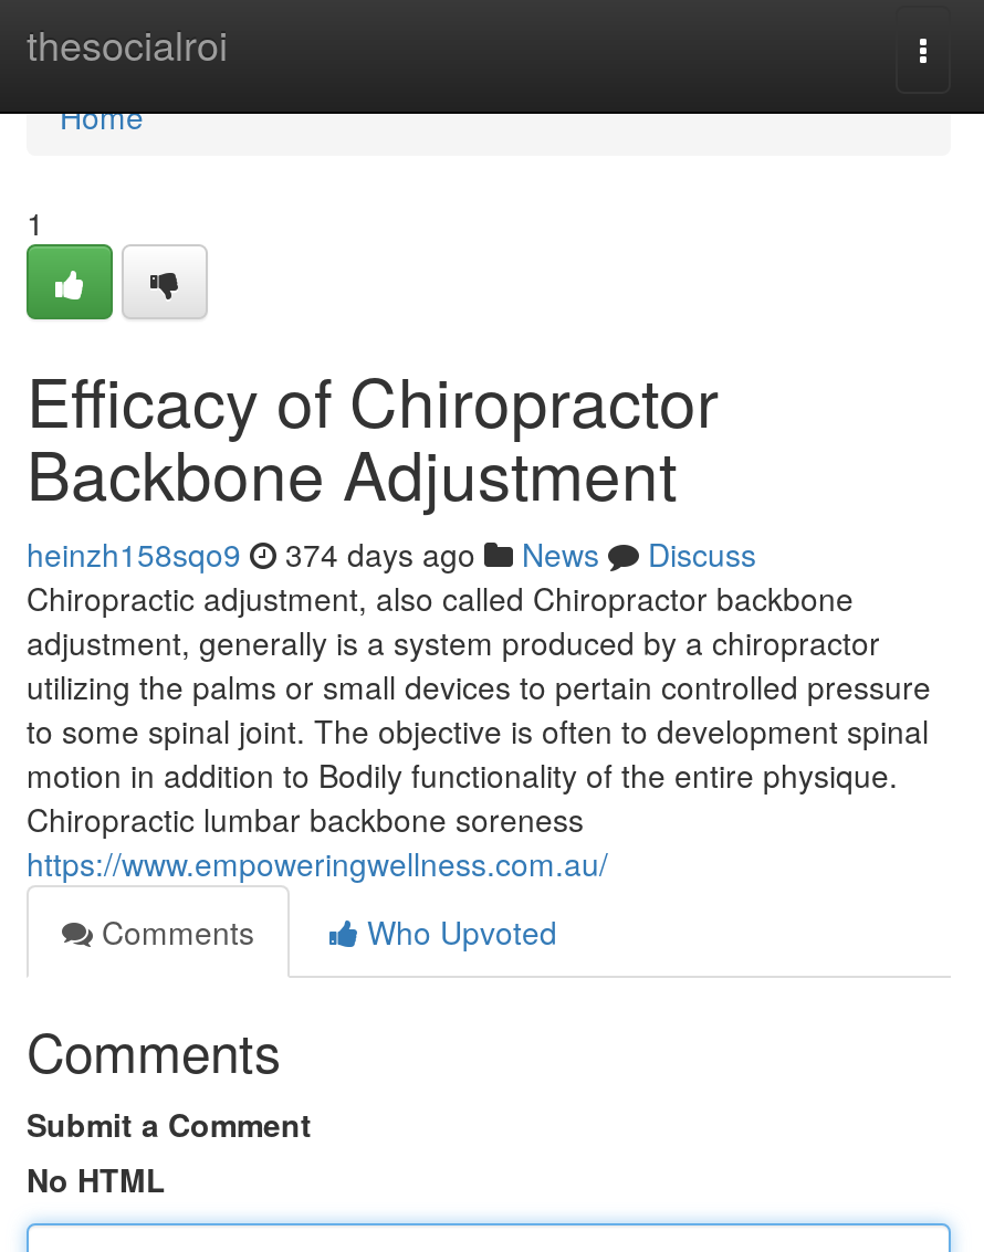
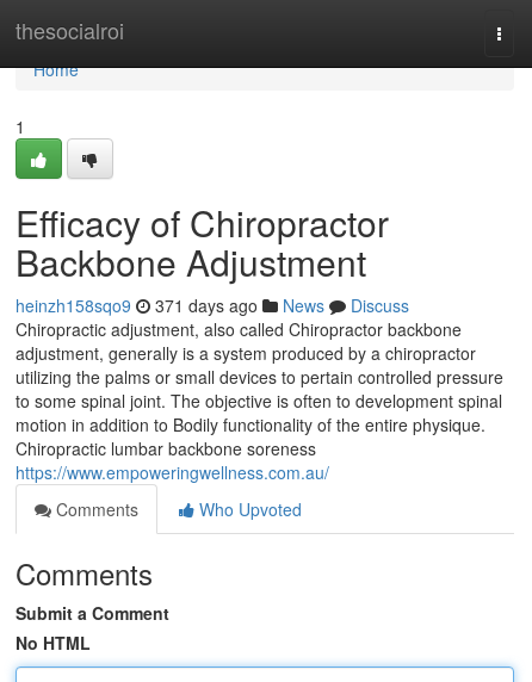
[27,532,756,576] heinzh158sqo9 374 days ago News Discuss -> [16,293,409,317] heinzh158sqo9 371 days ago News Discuss

